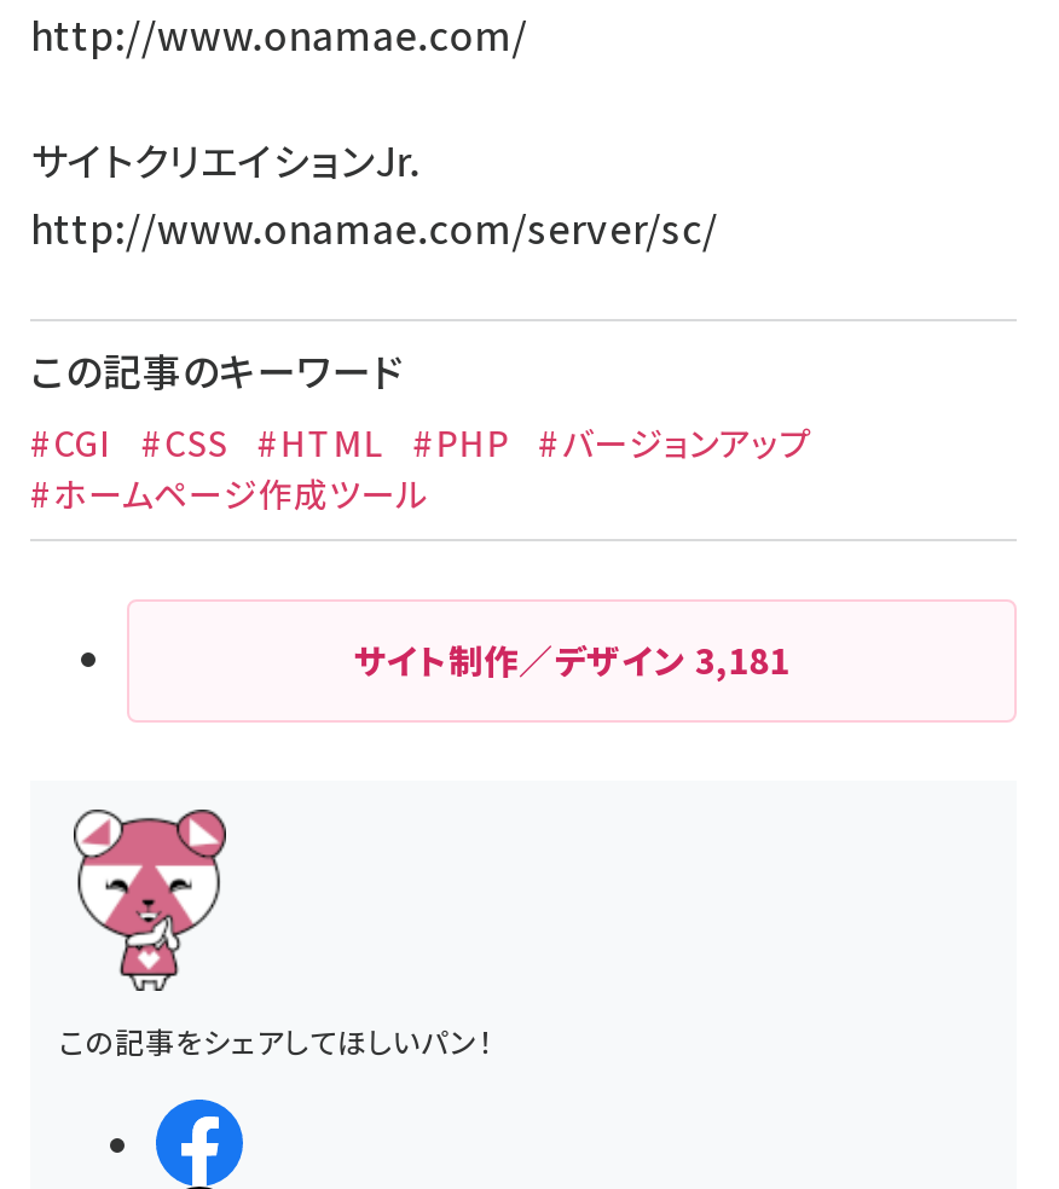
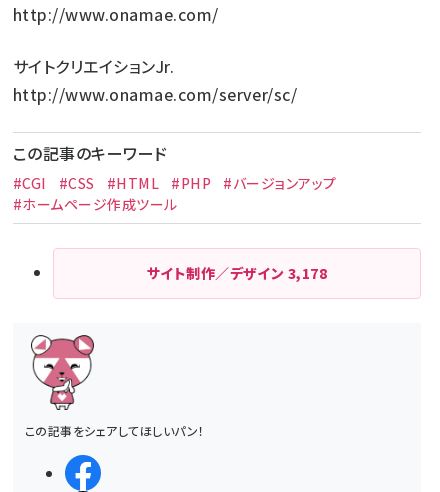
[353,636,790,684] サイト制作／デザイン3,181 -> [147,263,327,283] サイト制作／デザイン3,178

